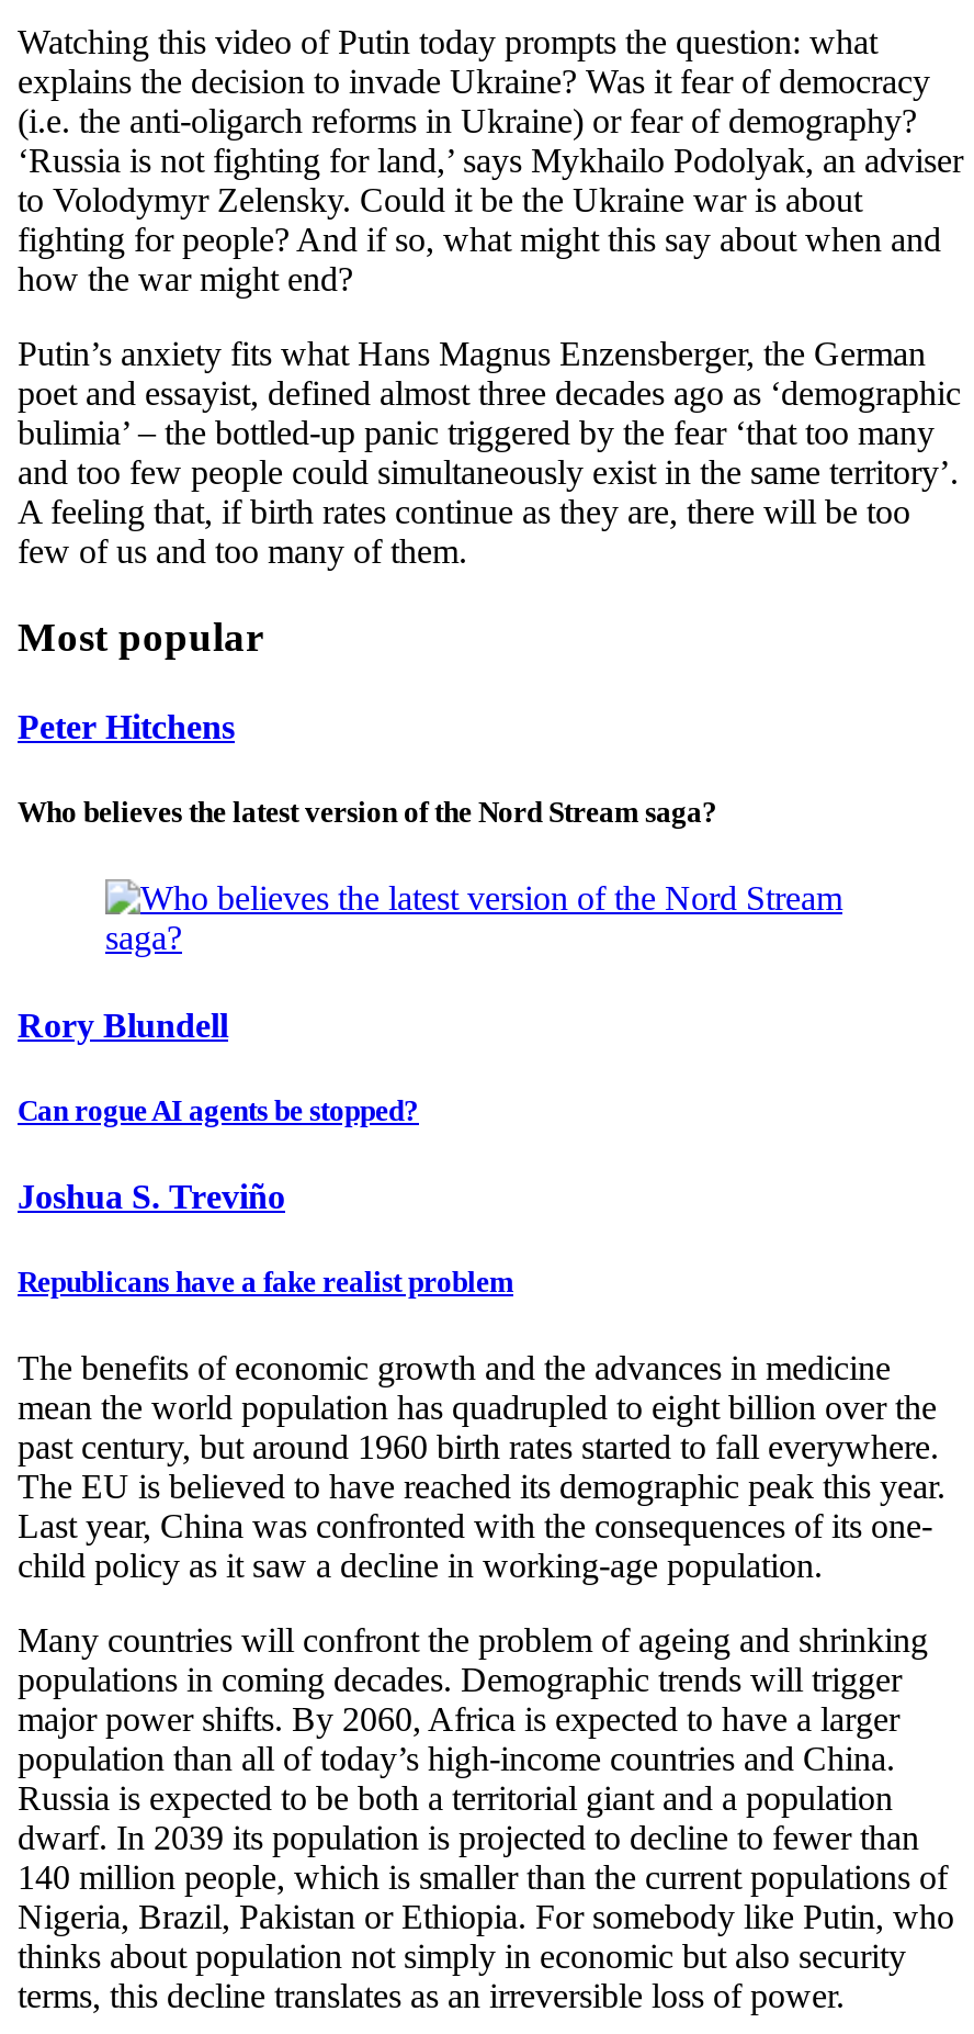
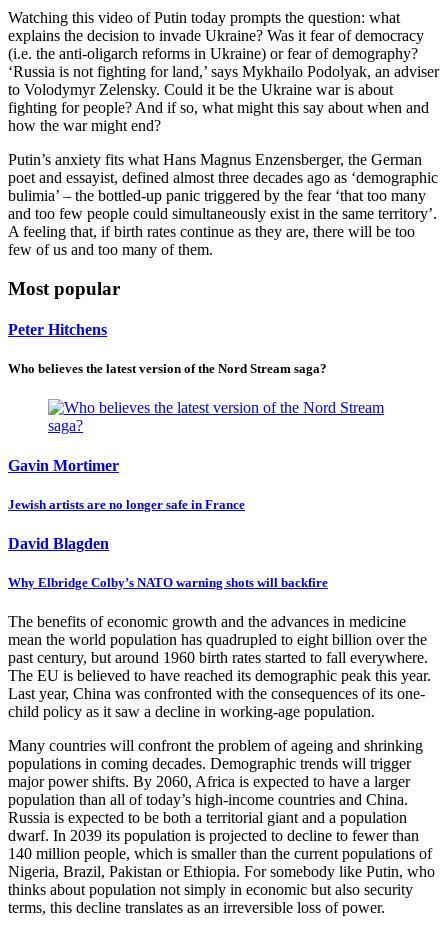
[18,1006,228,1043] Rory Blundell -> [8,457,119,474] Gavin Mortimer
[18,1094,419,1127] Can rogue AI agents be stopped? -> [8,497,245,512] Jewish artists are no longer safe in France
[18,1178,285,1215] Joshua S. Treviño -> [8,535,109,552] David Blagden
[18,1266,513,1299] Republicans have a fake realist problem -> [8,575,328,590] Why Elbridge Colby’s NATO warning shots will backfire

